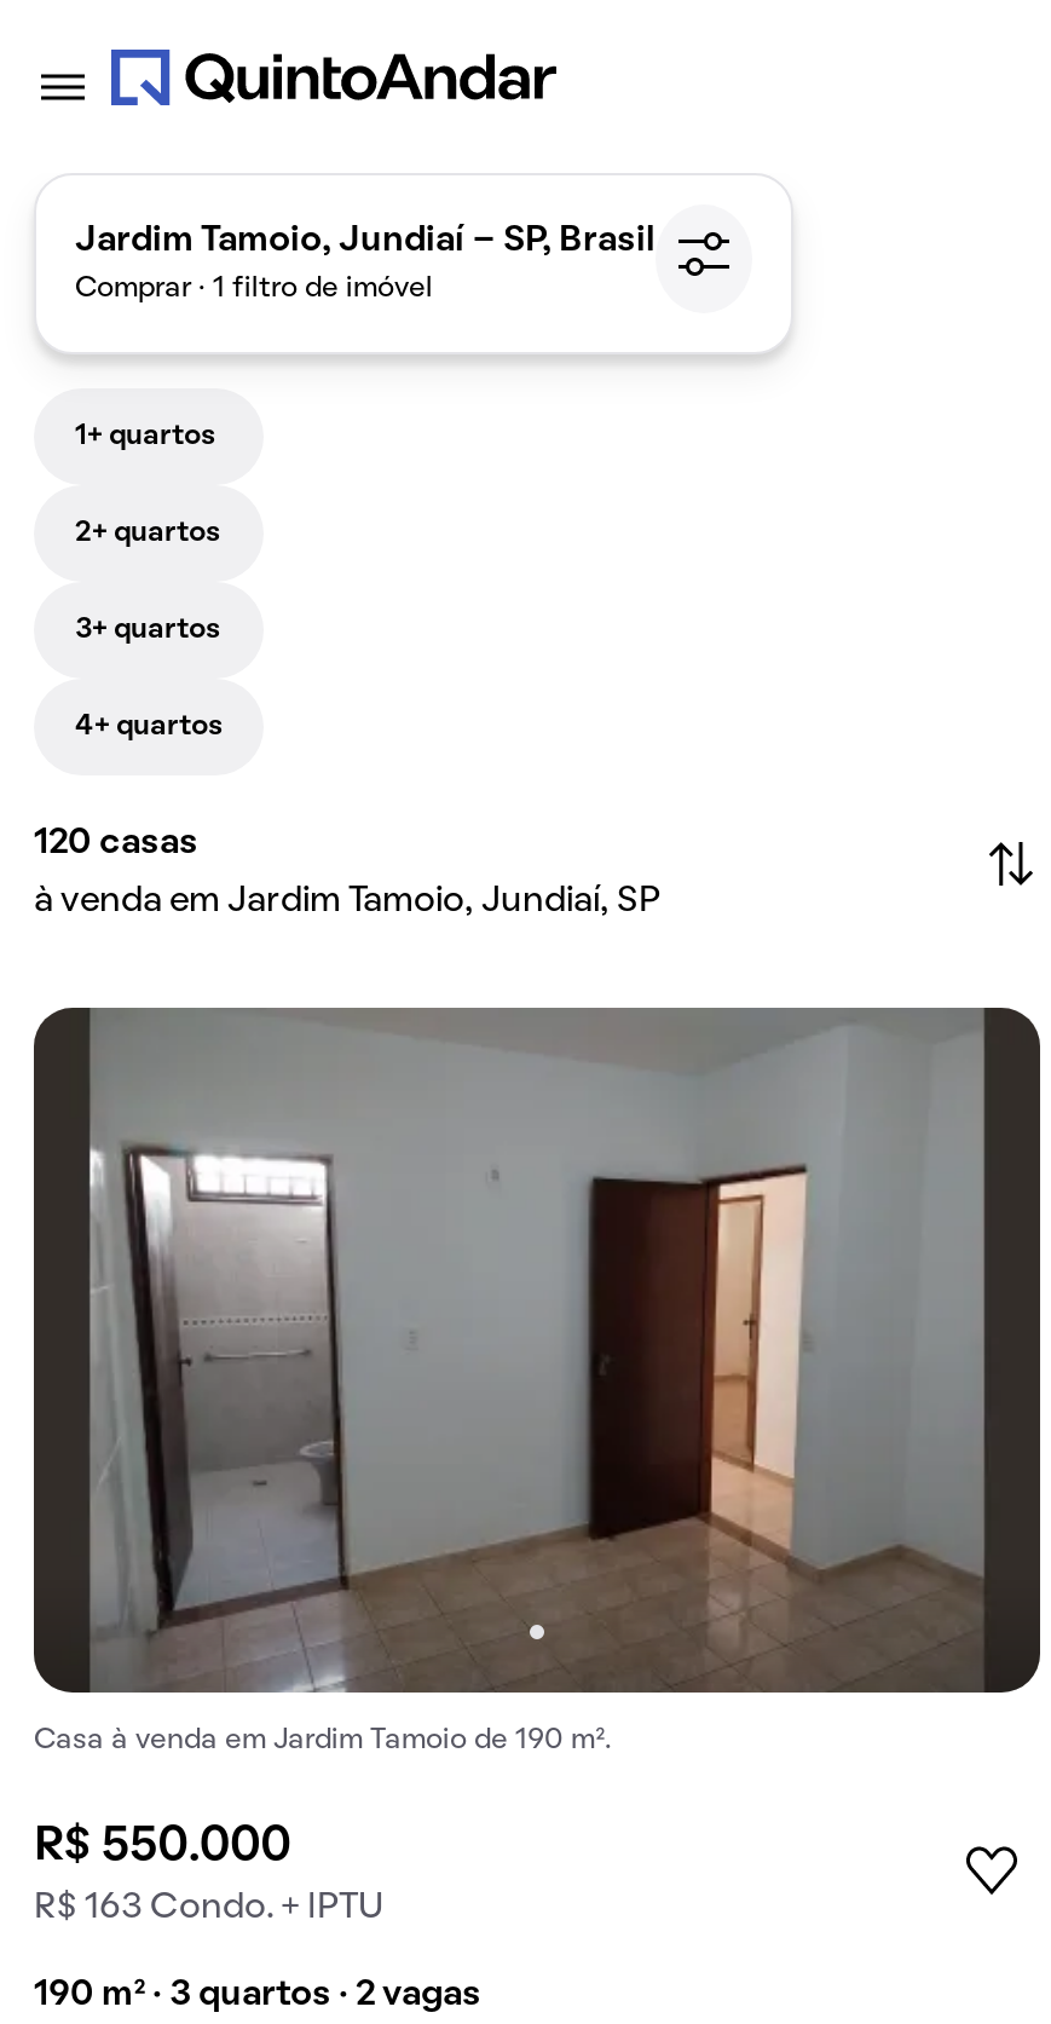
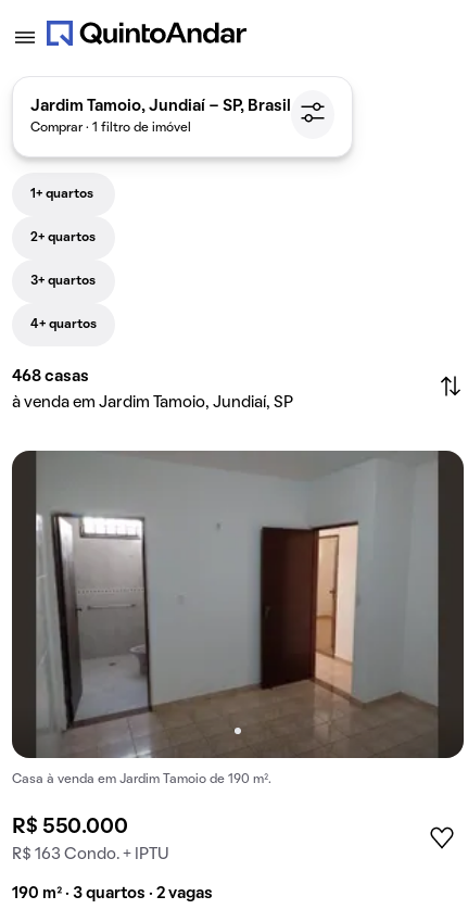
[34,826,198,860] 120 casas -> [12,369,89,384] 468 casas

